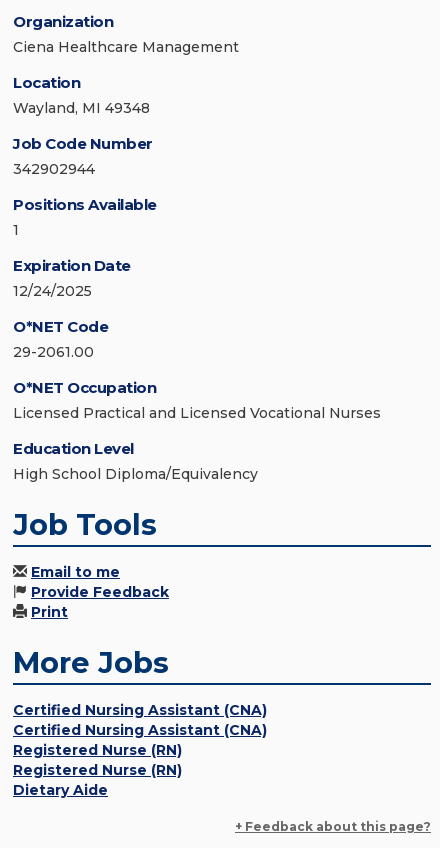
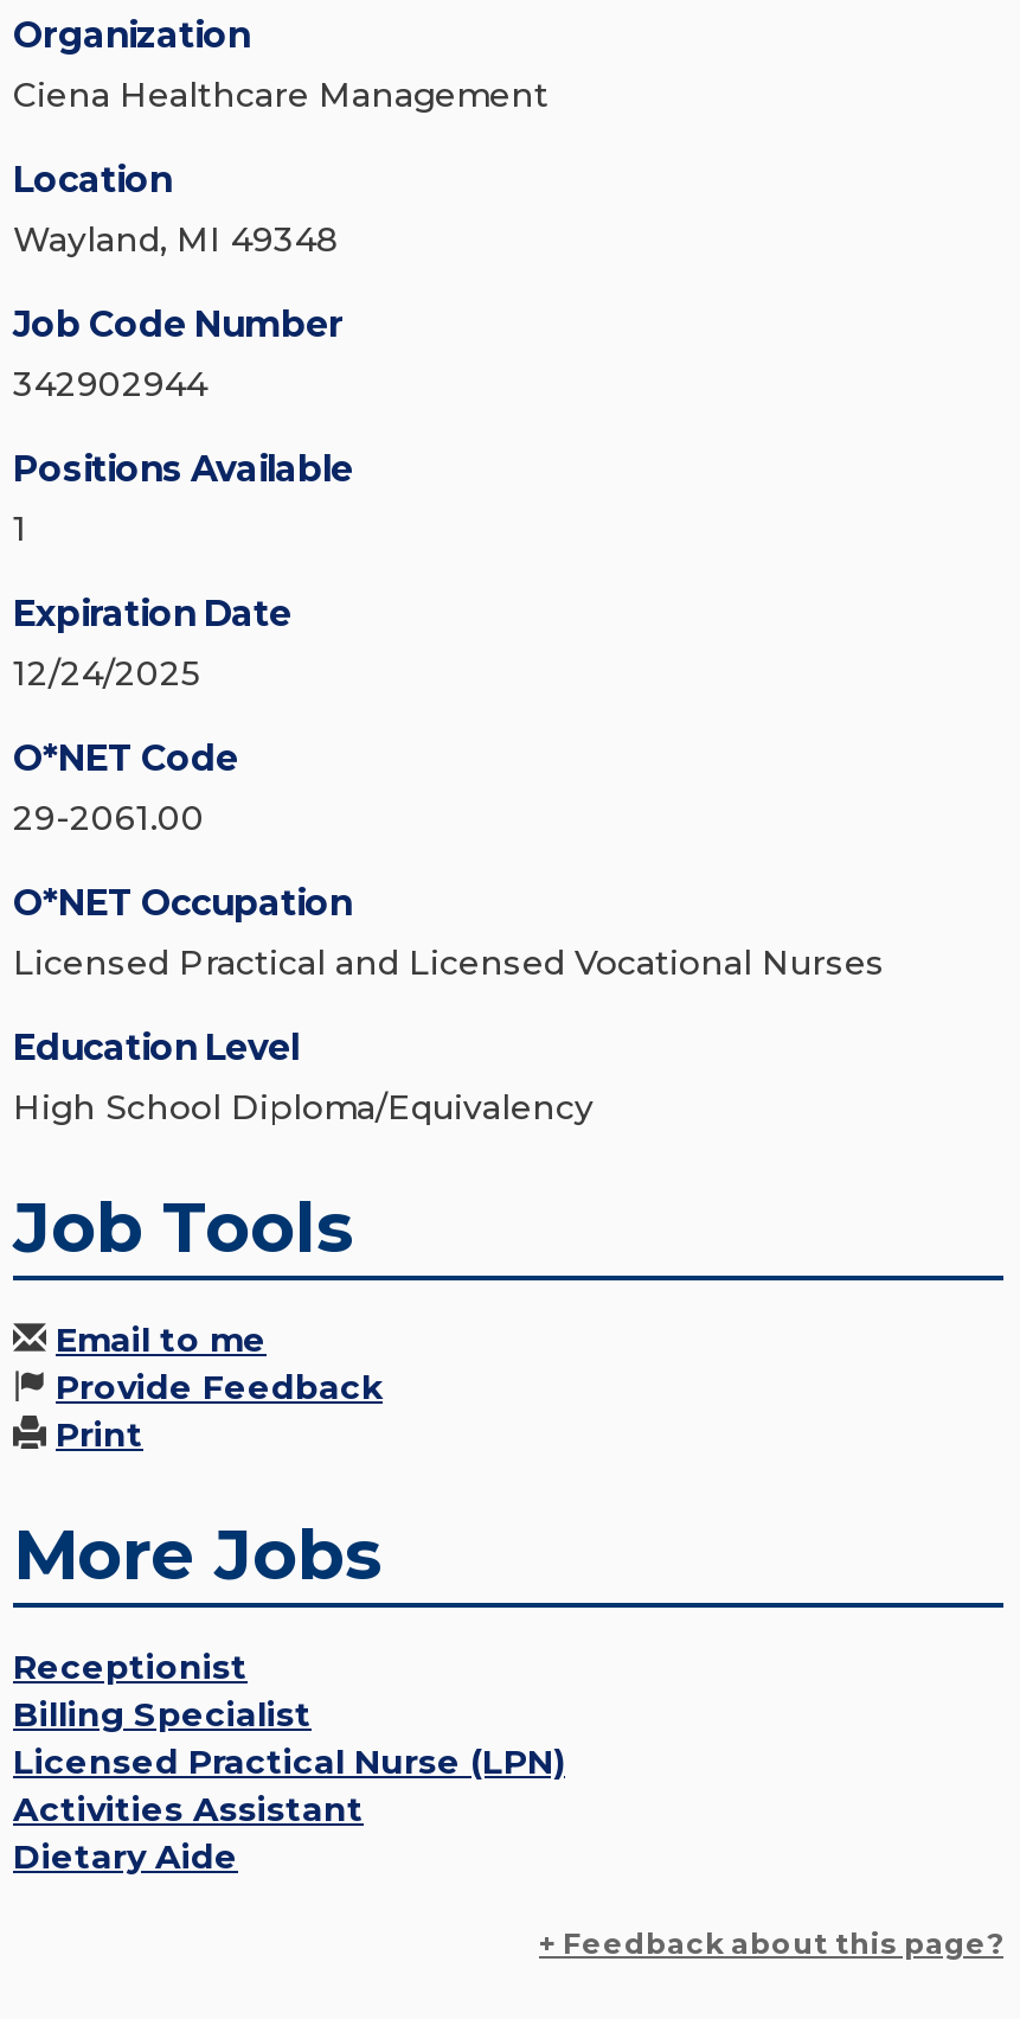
[13,701,267,779] Certified Nursing Assistant (CNA) | Certified Nursing Assistant (CNA) | Registered Nurse (RN) | Registered Nurse (RN) -> [13,1645,565,1830] Receptionist | Billing Specialist | Licensed Practical Nurse (LPN) | Activities Assistant

